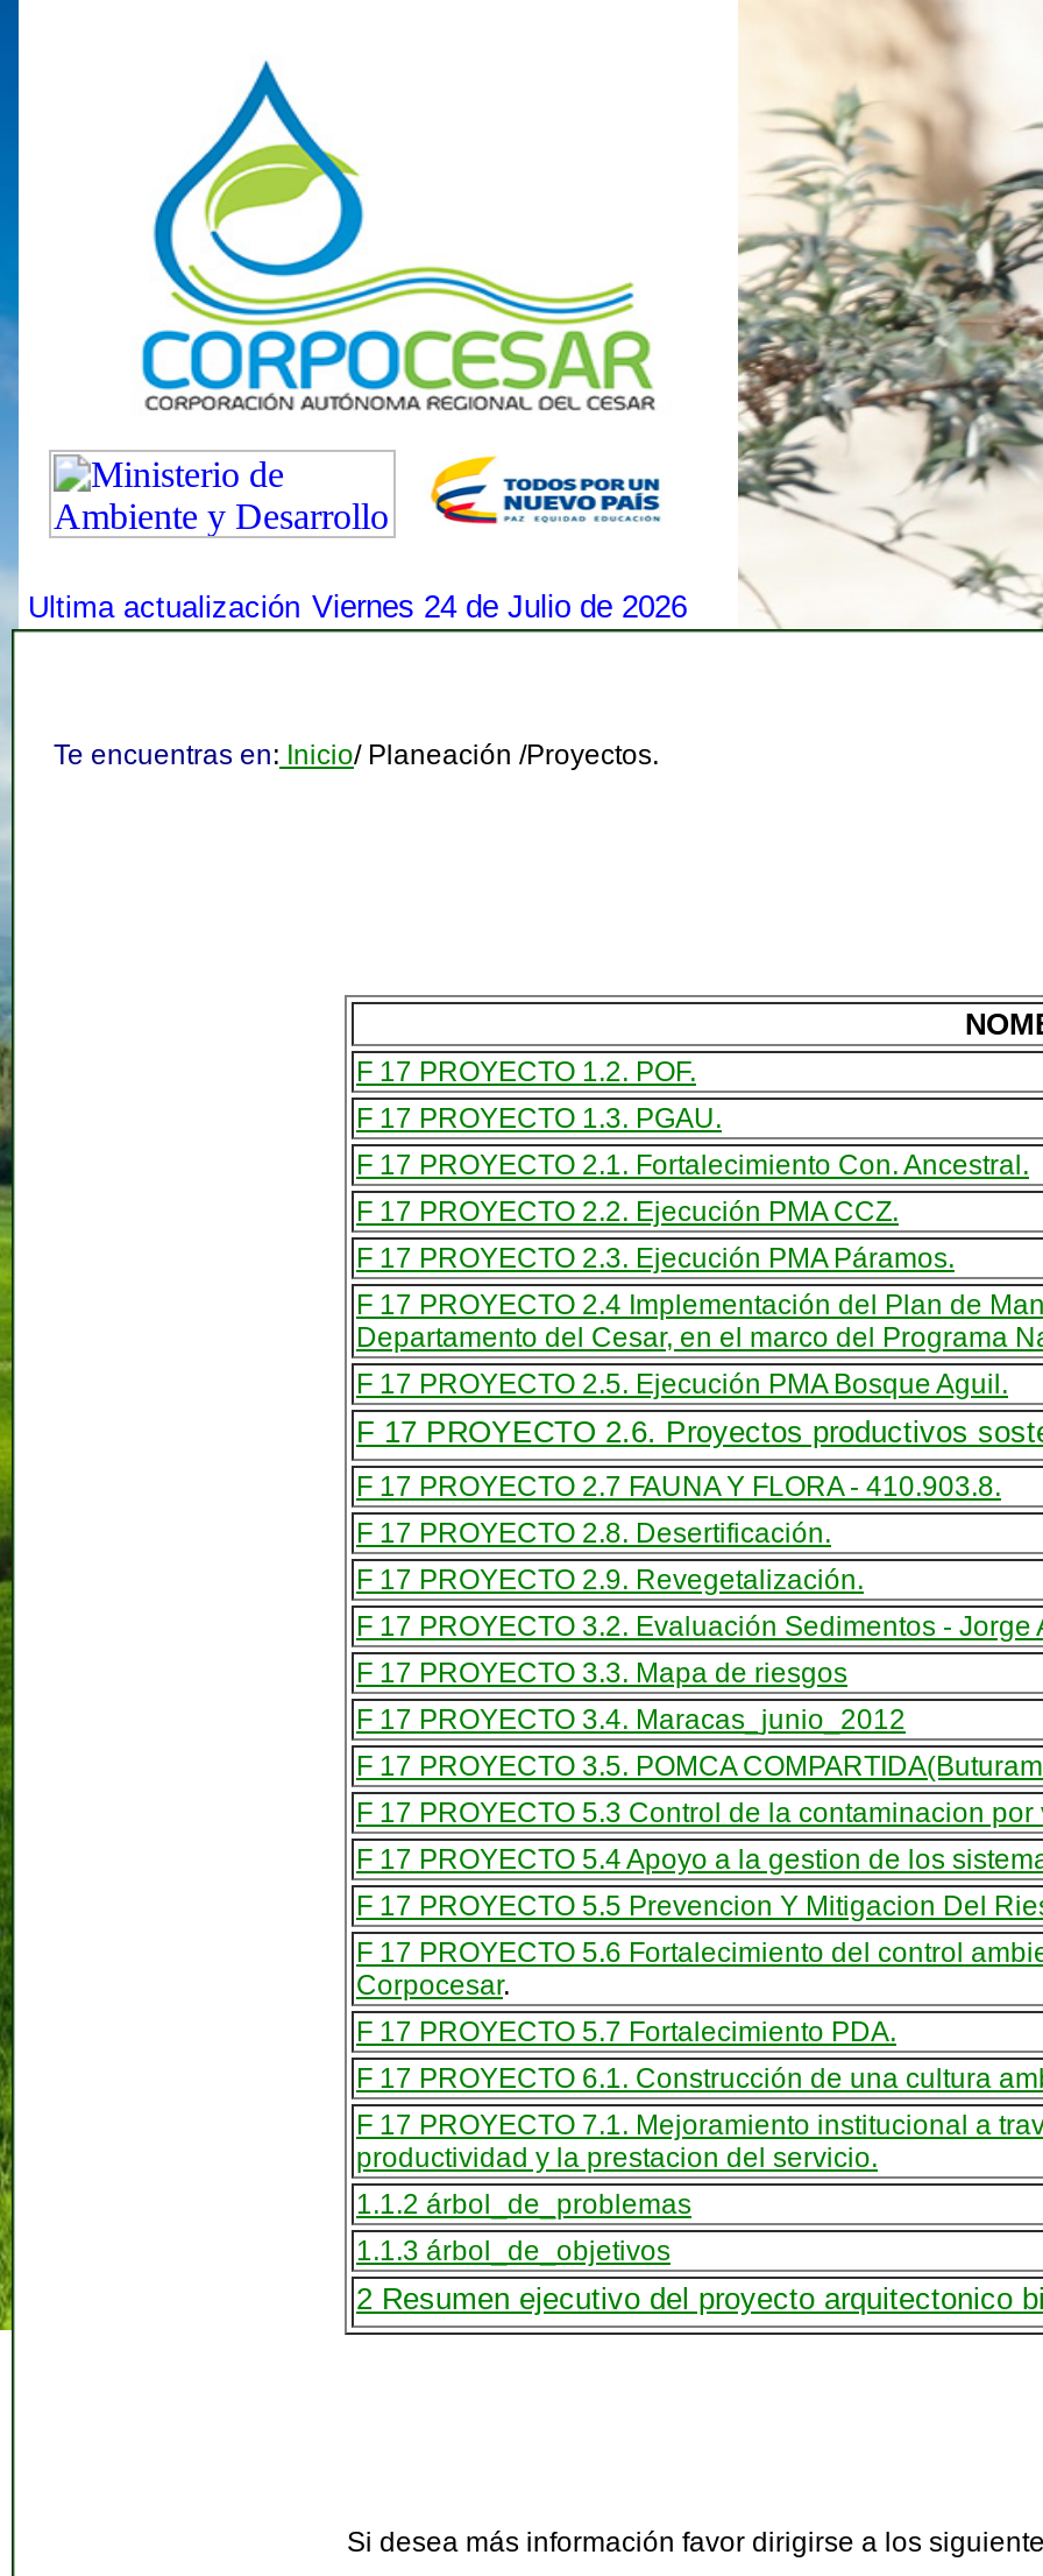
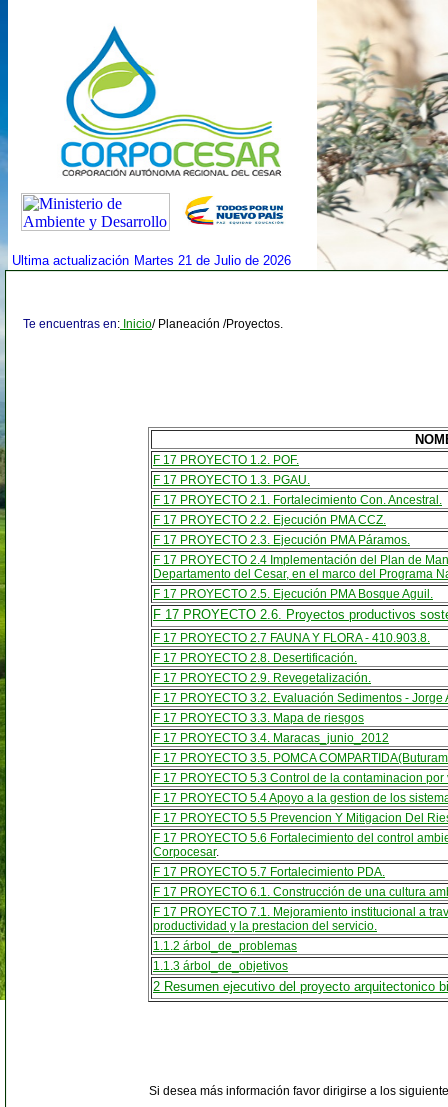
[312,590,687,624] Viernes 24 de Julio de 2026 -> [134,253,291,268] Martes 21 de Julio de 2026

